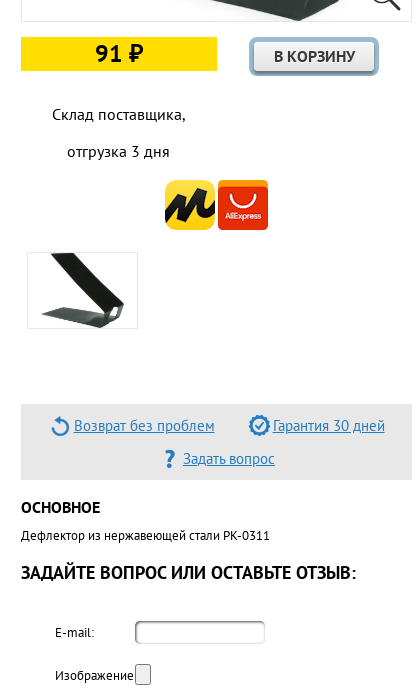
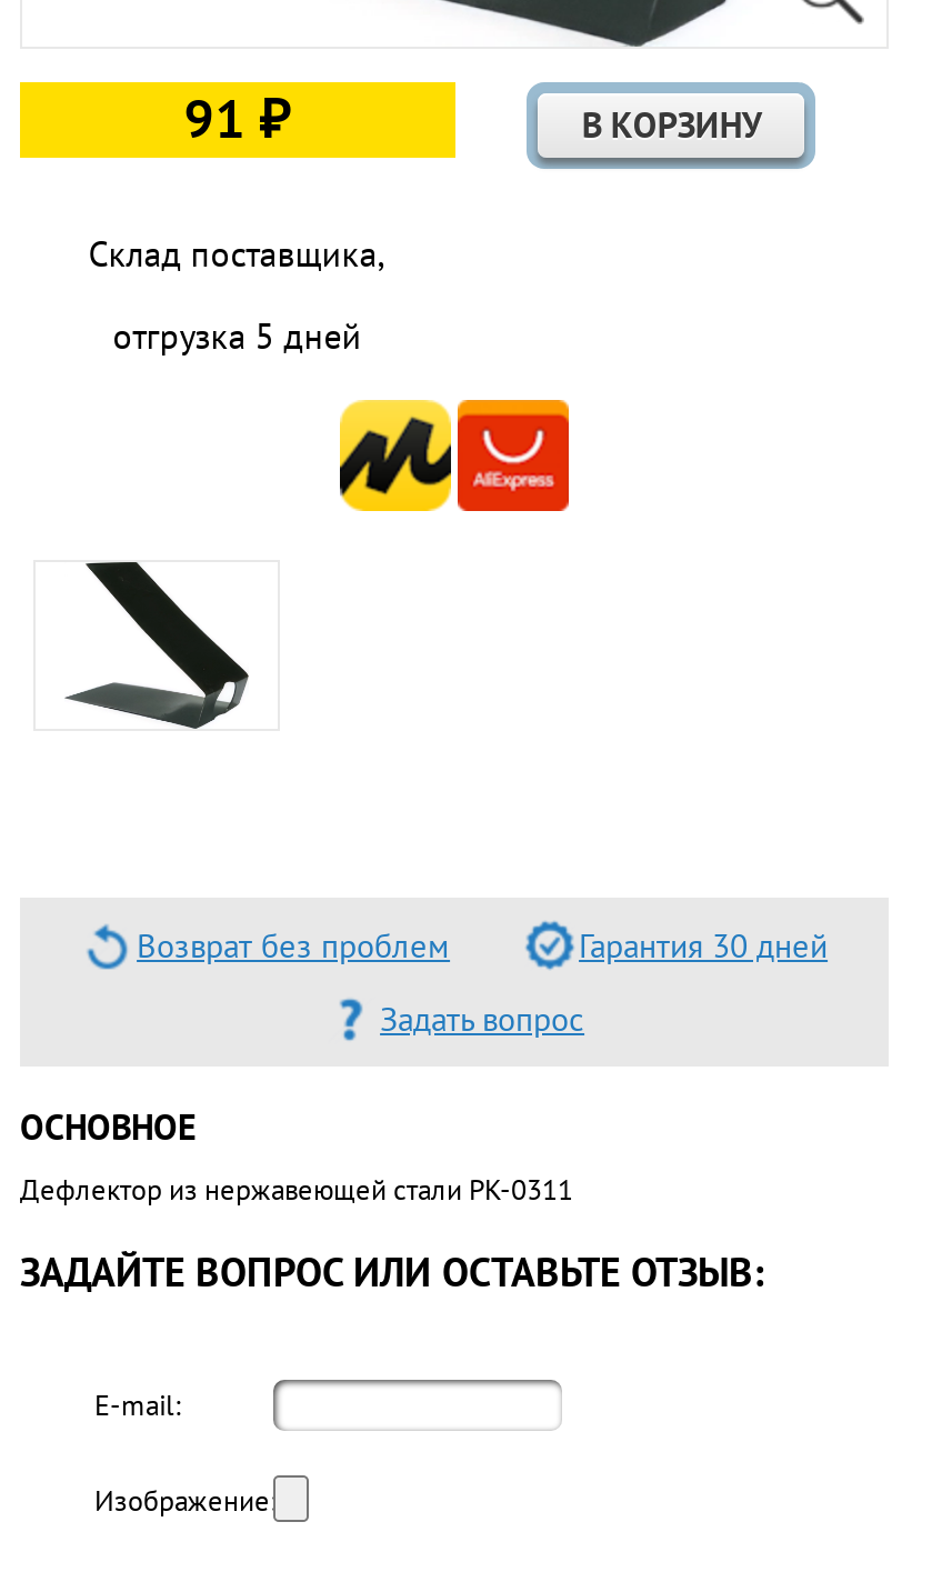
[67,141,170,161] отгрузка 3 дня -> [113,313,362,358] отгрузка 5 дней

